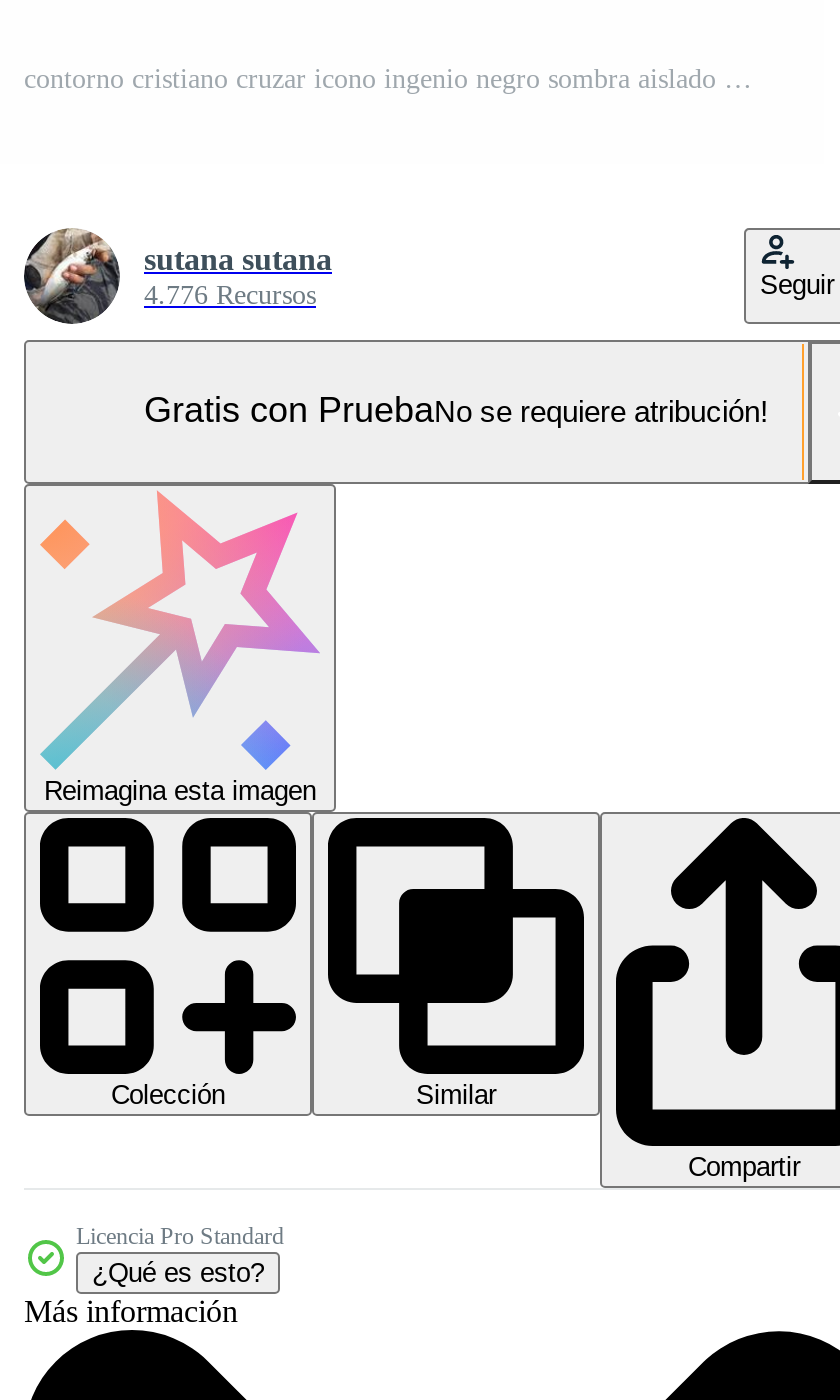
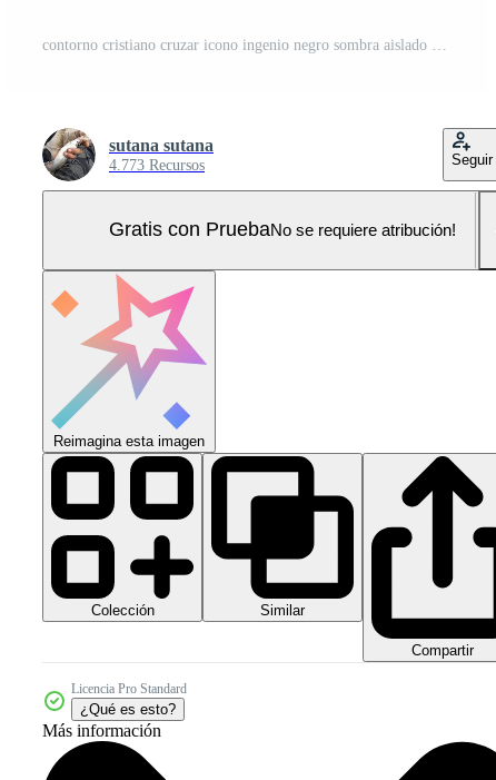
[144,280,316,310] 4.776 Recursos -> [109,157,205,173] 4.773 Recursos

